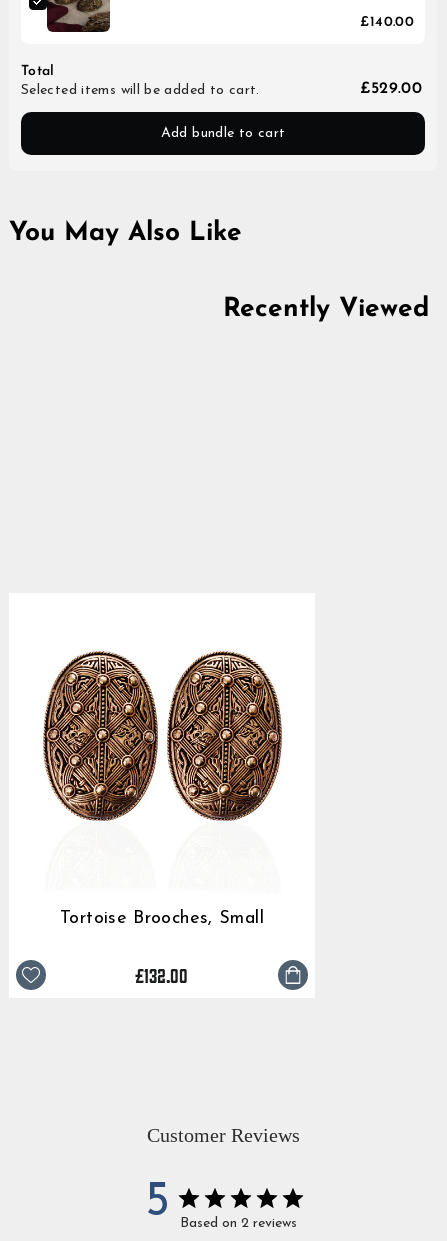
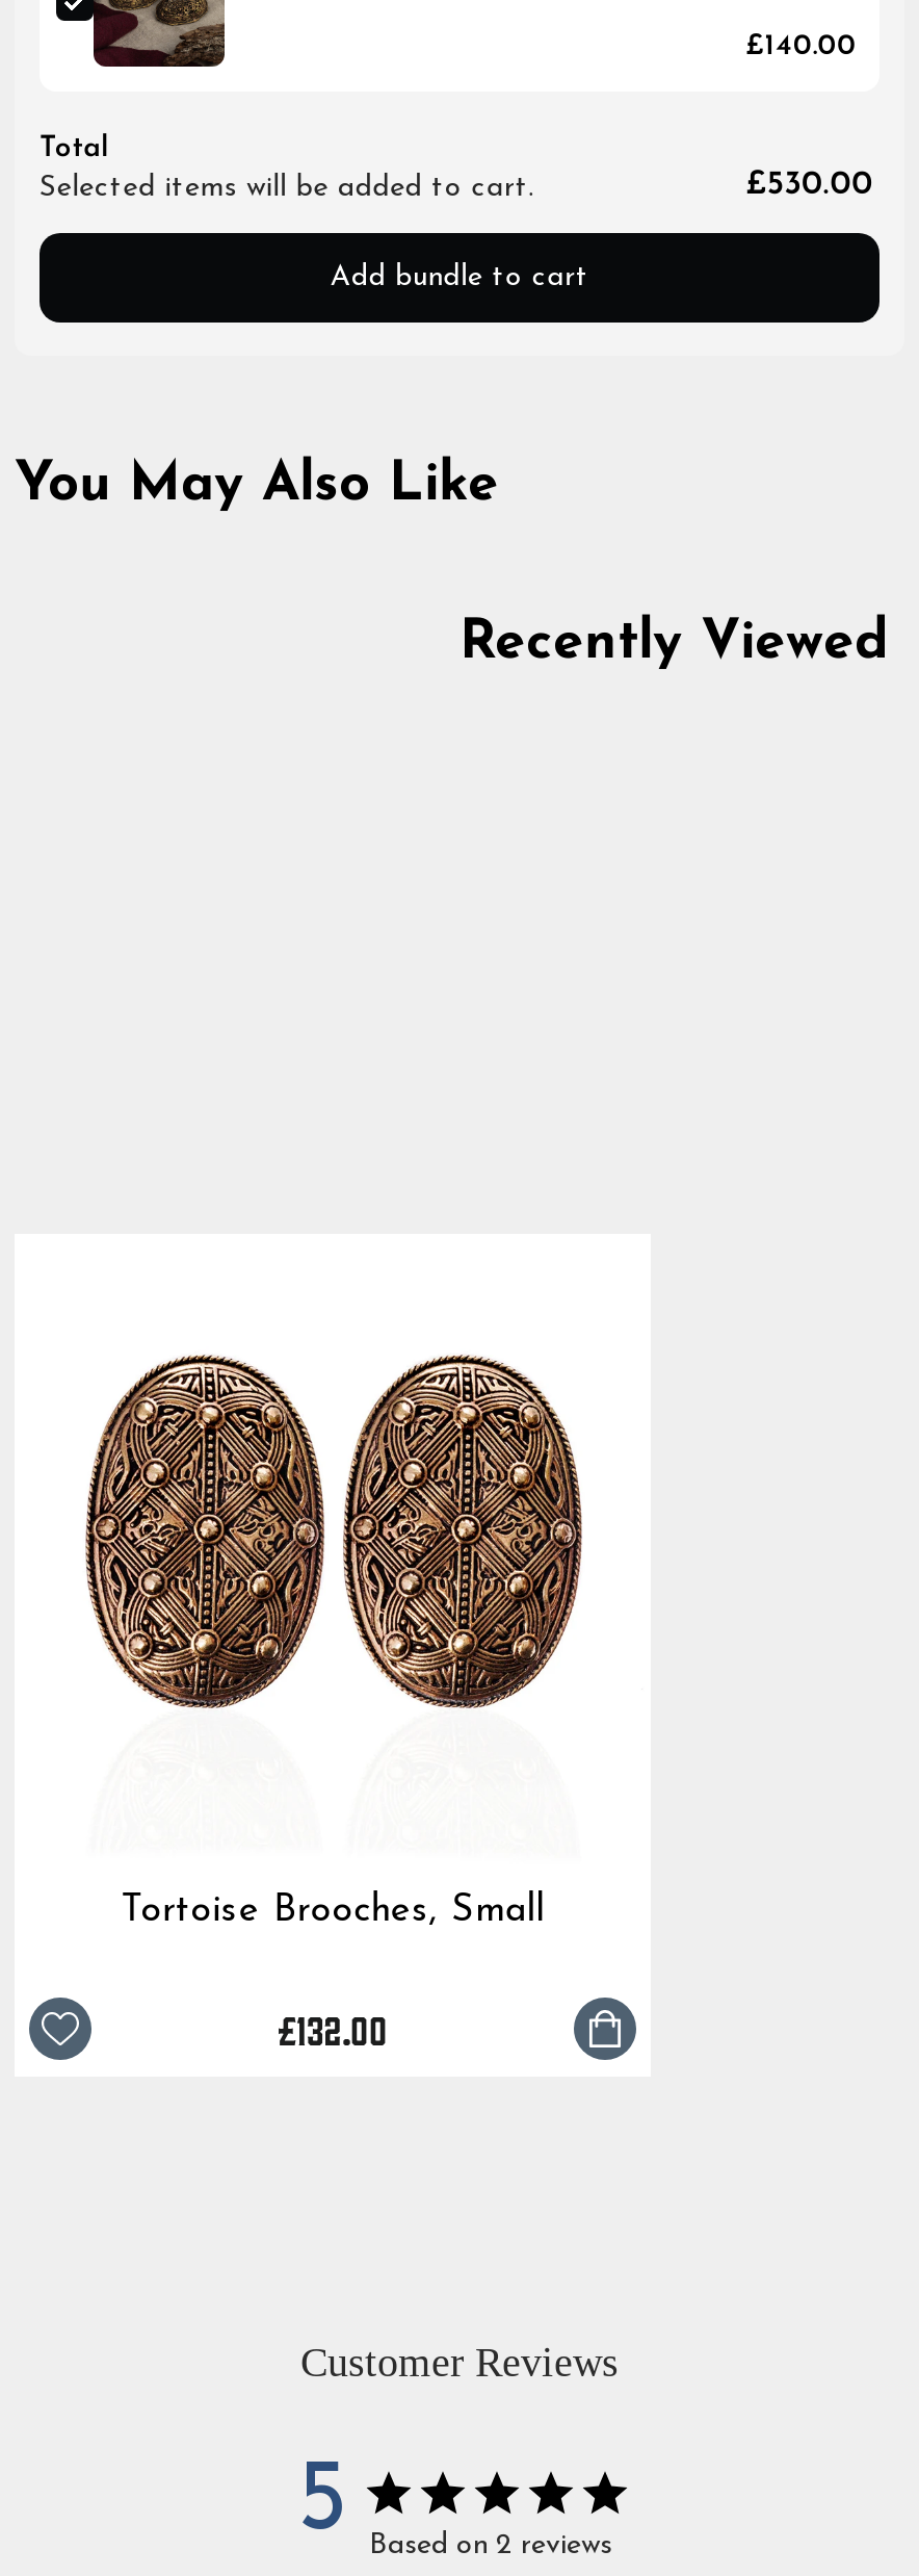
[360,81,422,97] £529.00 -> [745,169,873,202] £530.00

